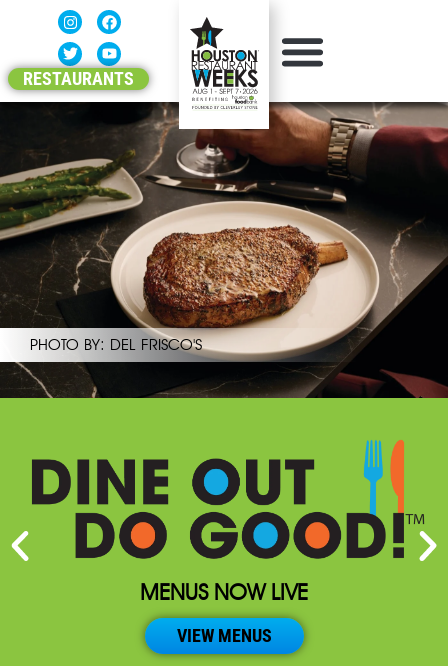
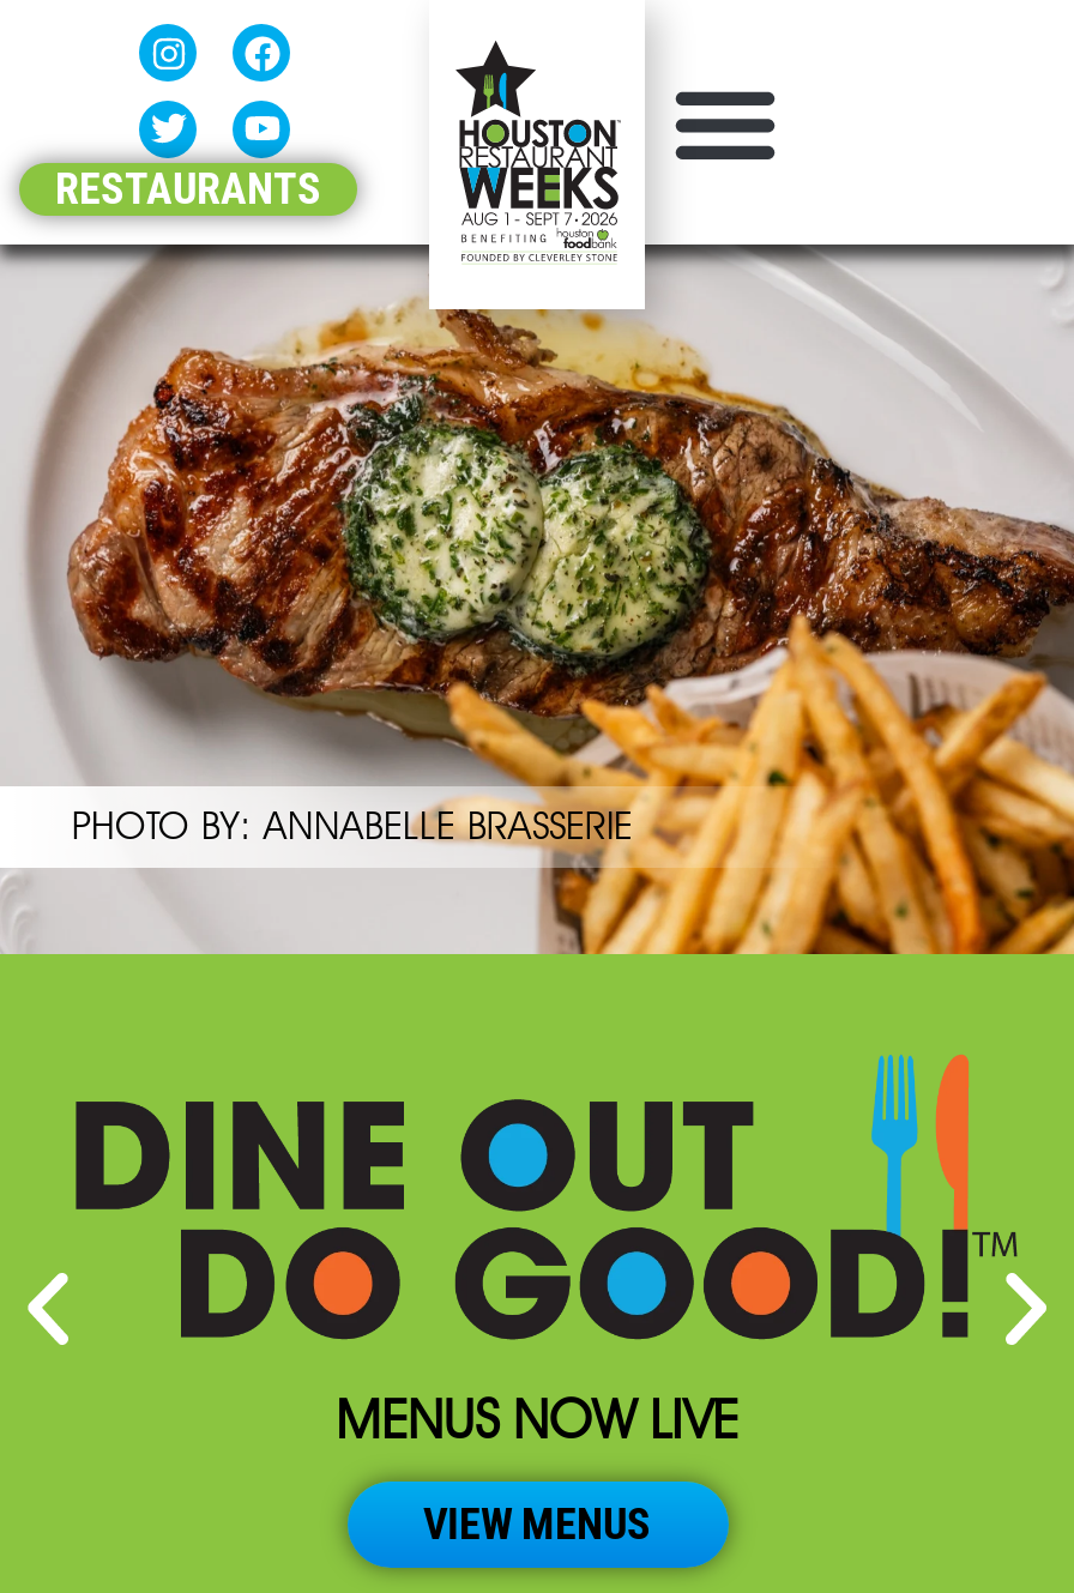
[3,102,445,399] [image] -> [7,245,1067,957] [image]

